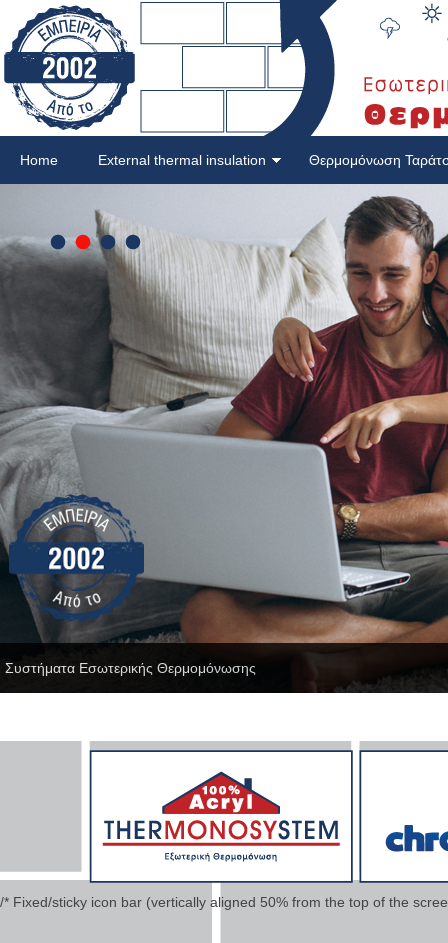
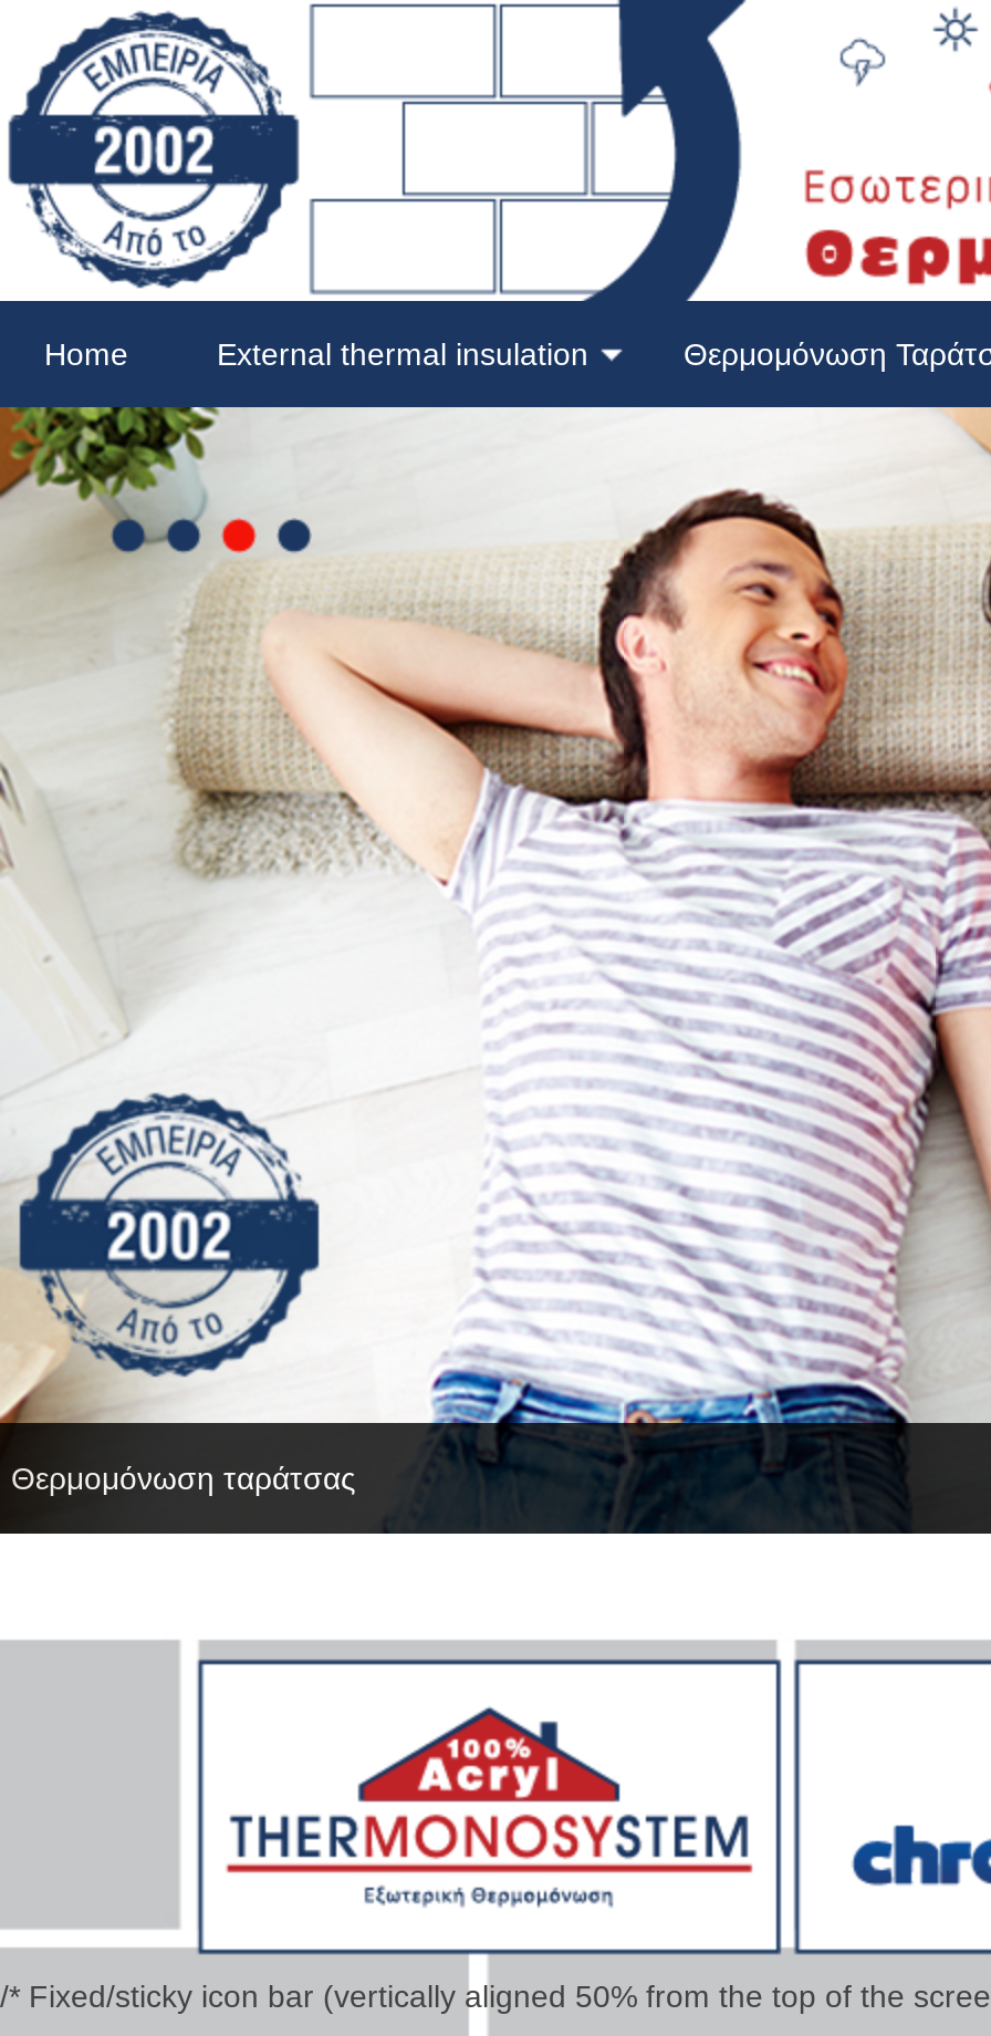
[3,183,445,691] [image] | Συστήματα Εσωτερικής Θερμομόνωσης -> [7,405,984,1531] [image] | Θερμομόνωση ταράτσας

